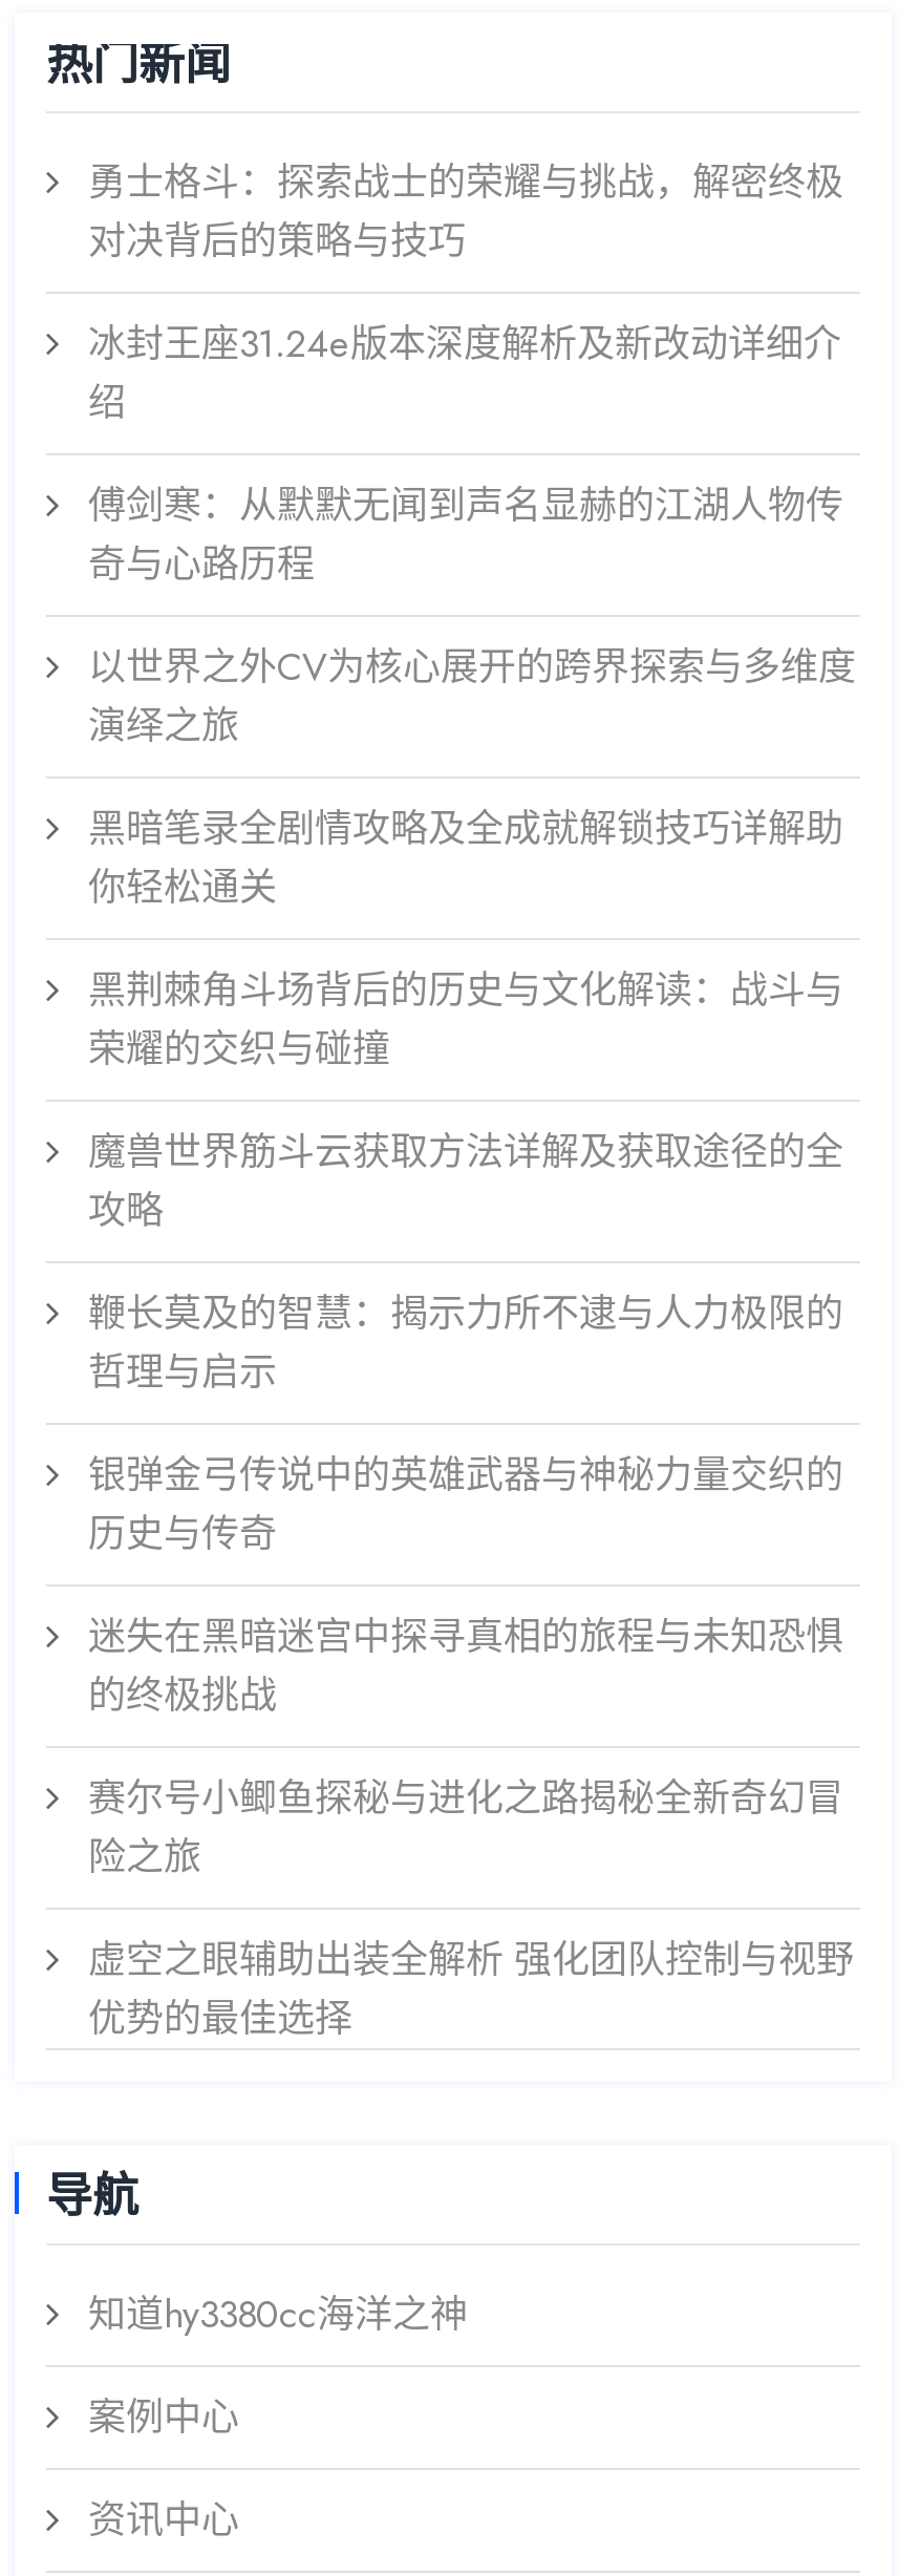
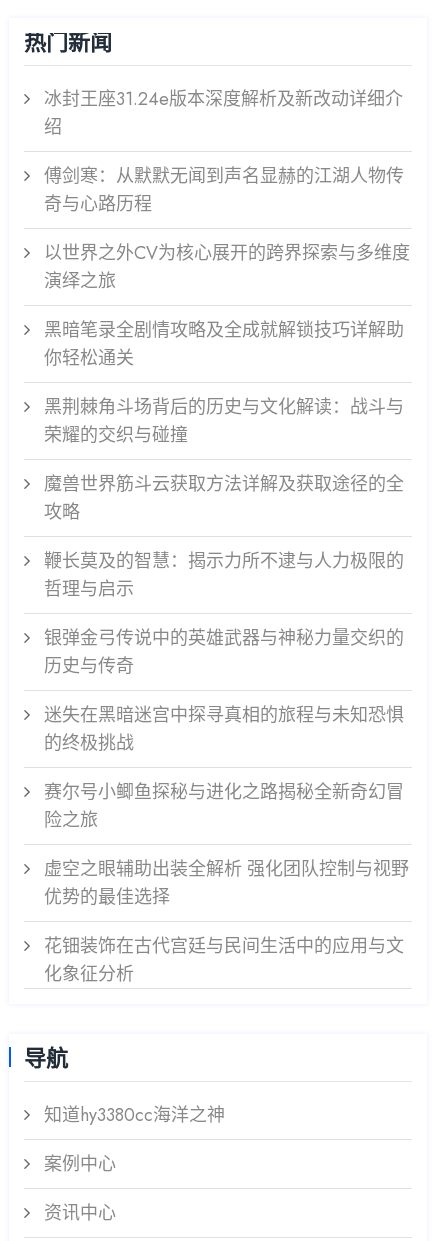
[88,155,843,269] 勇士格斗：探索战士的荣耀与挑战，解密终极 | 对决背后的策略与技巧 -> none
moved [88,317,856,2046] -> [44,86,410,910]: 冰封王座31.24e版本深度解析及新改动详细介 | 绍 | 傅剑寒：从默默无闻到声名显赫的江湖人物传 | ... | 虚空之眼辅助出装全解析 强化团队控制与视野 | 优势的最佳选择
none -> [44,933,404,987] 花钿装饰在古代宫廷与民间生活中的应用与文 | 化象征分析

